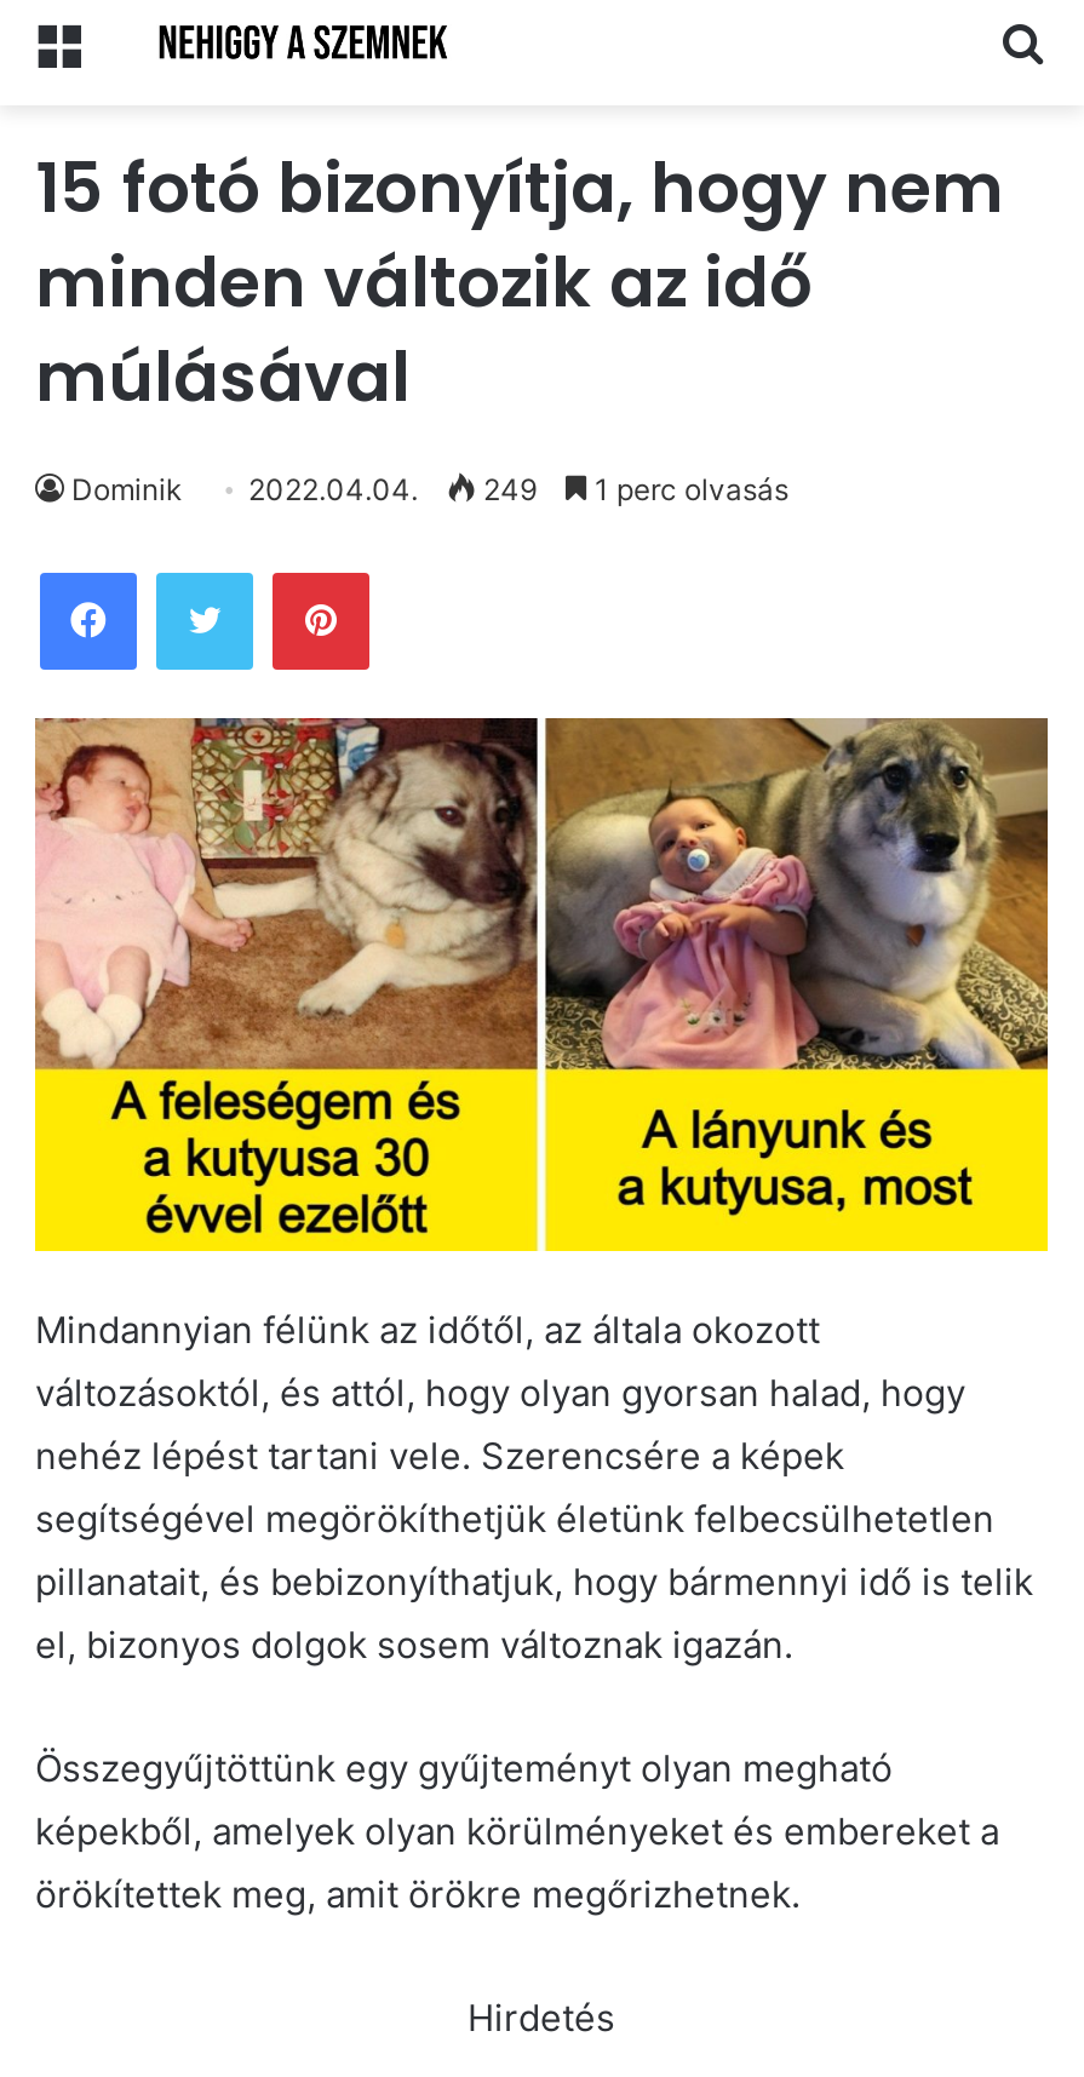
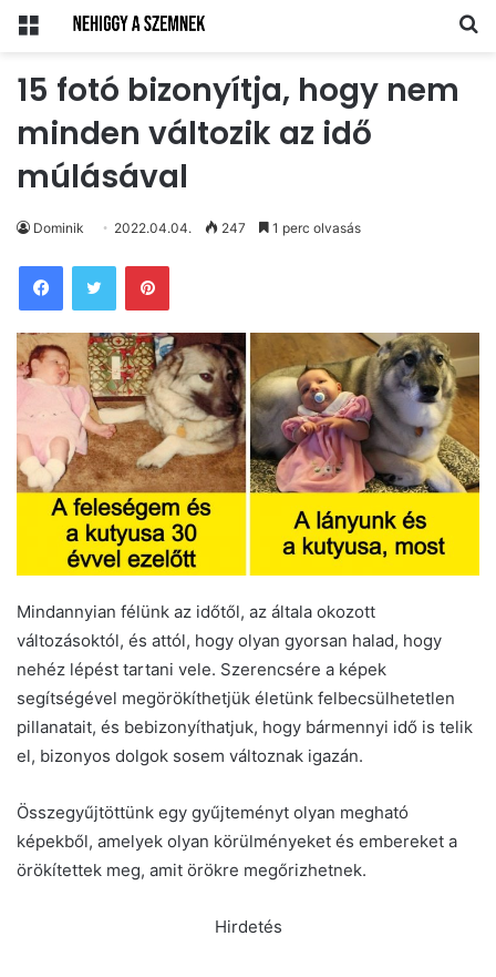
[71,472,788,508] Dominik 2022.04.04. 249 1 perc olvasás -> [33,220,361,236] Dominik 2022.04.04. 247 1 perc olvasás

